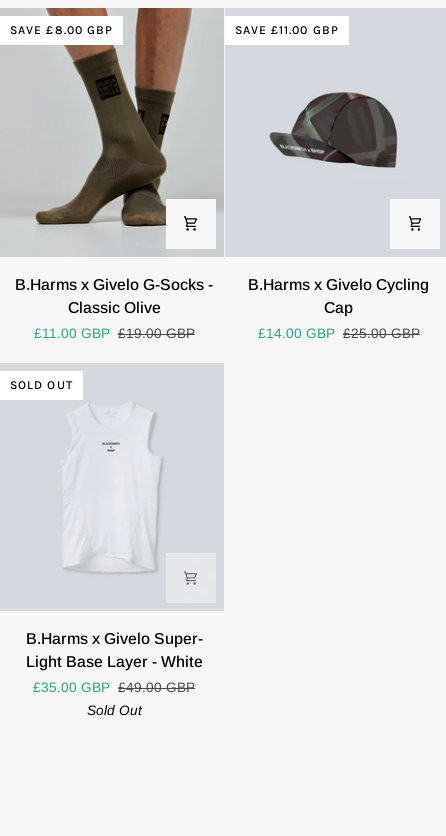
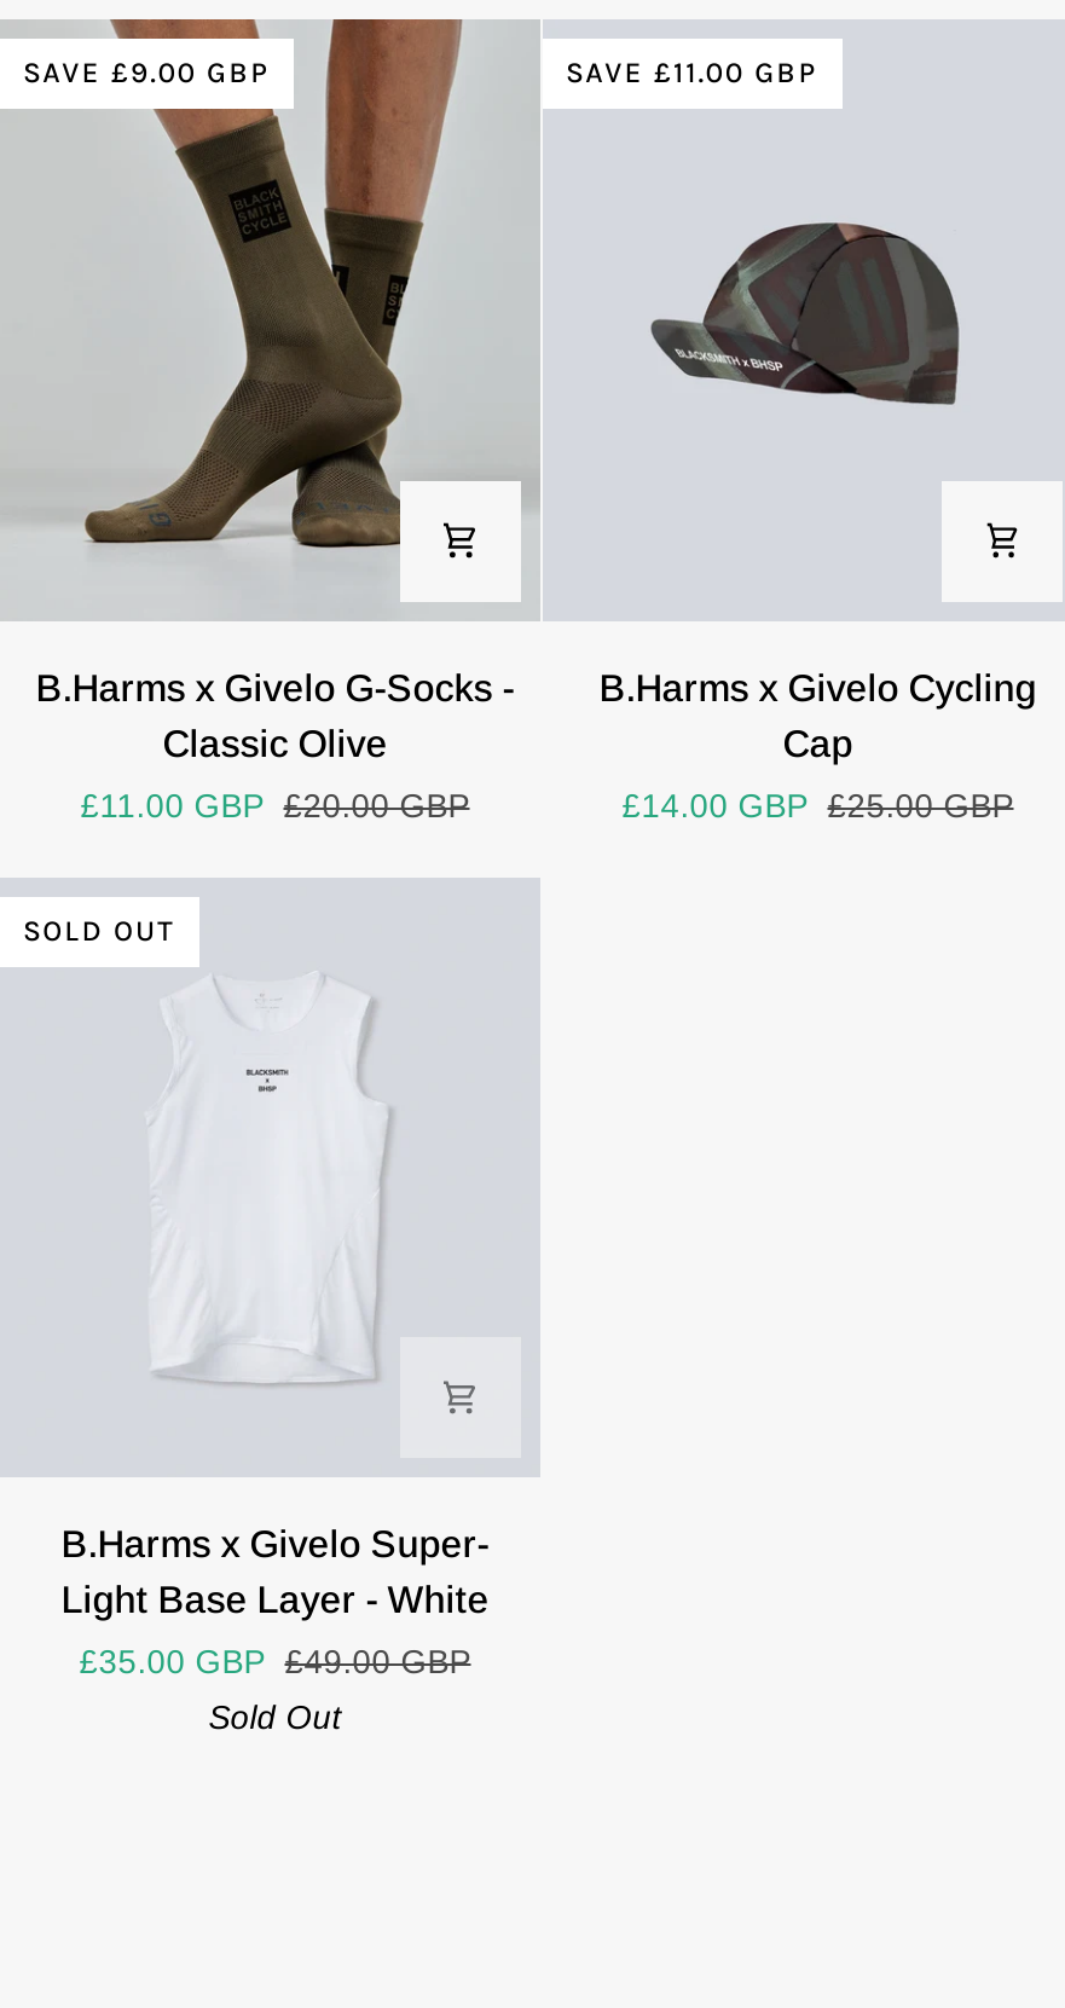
[10,23,113,37] SAVE £8.00 GBP -> [23,56,270,90] SAVE £9.00 GBP
[34,326,195,341] £11.00 GBP £19.00 GBP -> [81,787,470,824] £11.00 GBP £20.00 GBP

